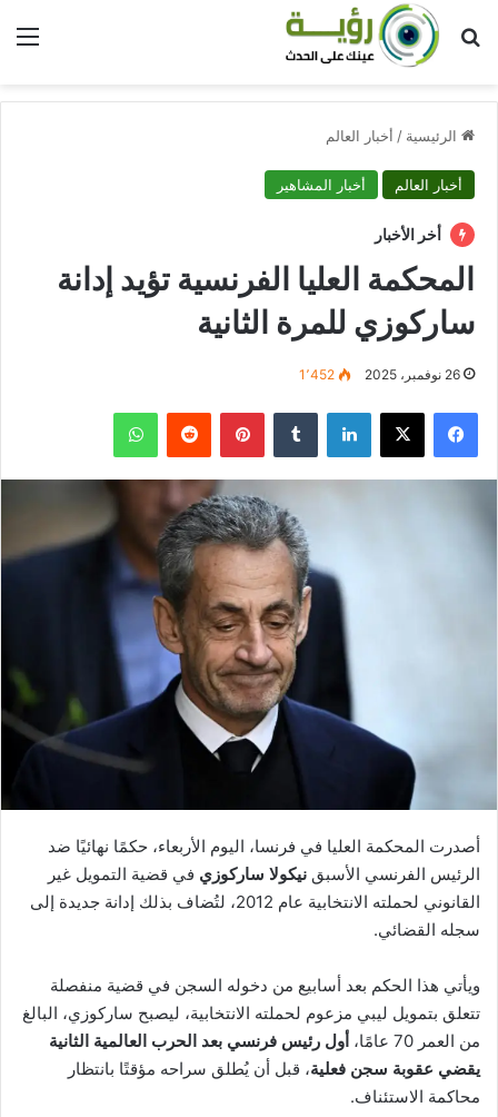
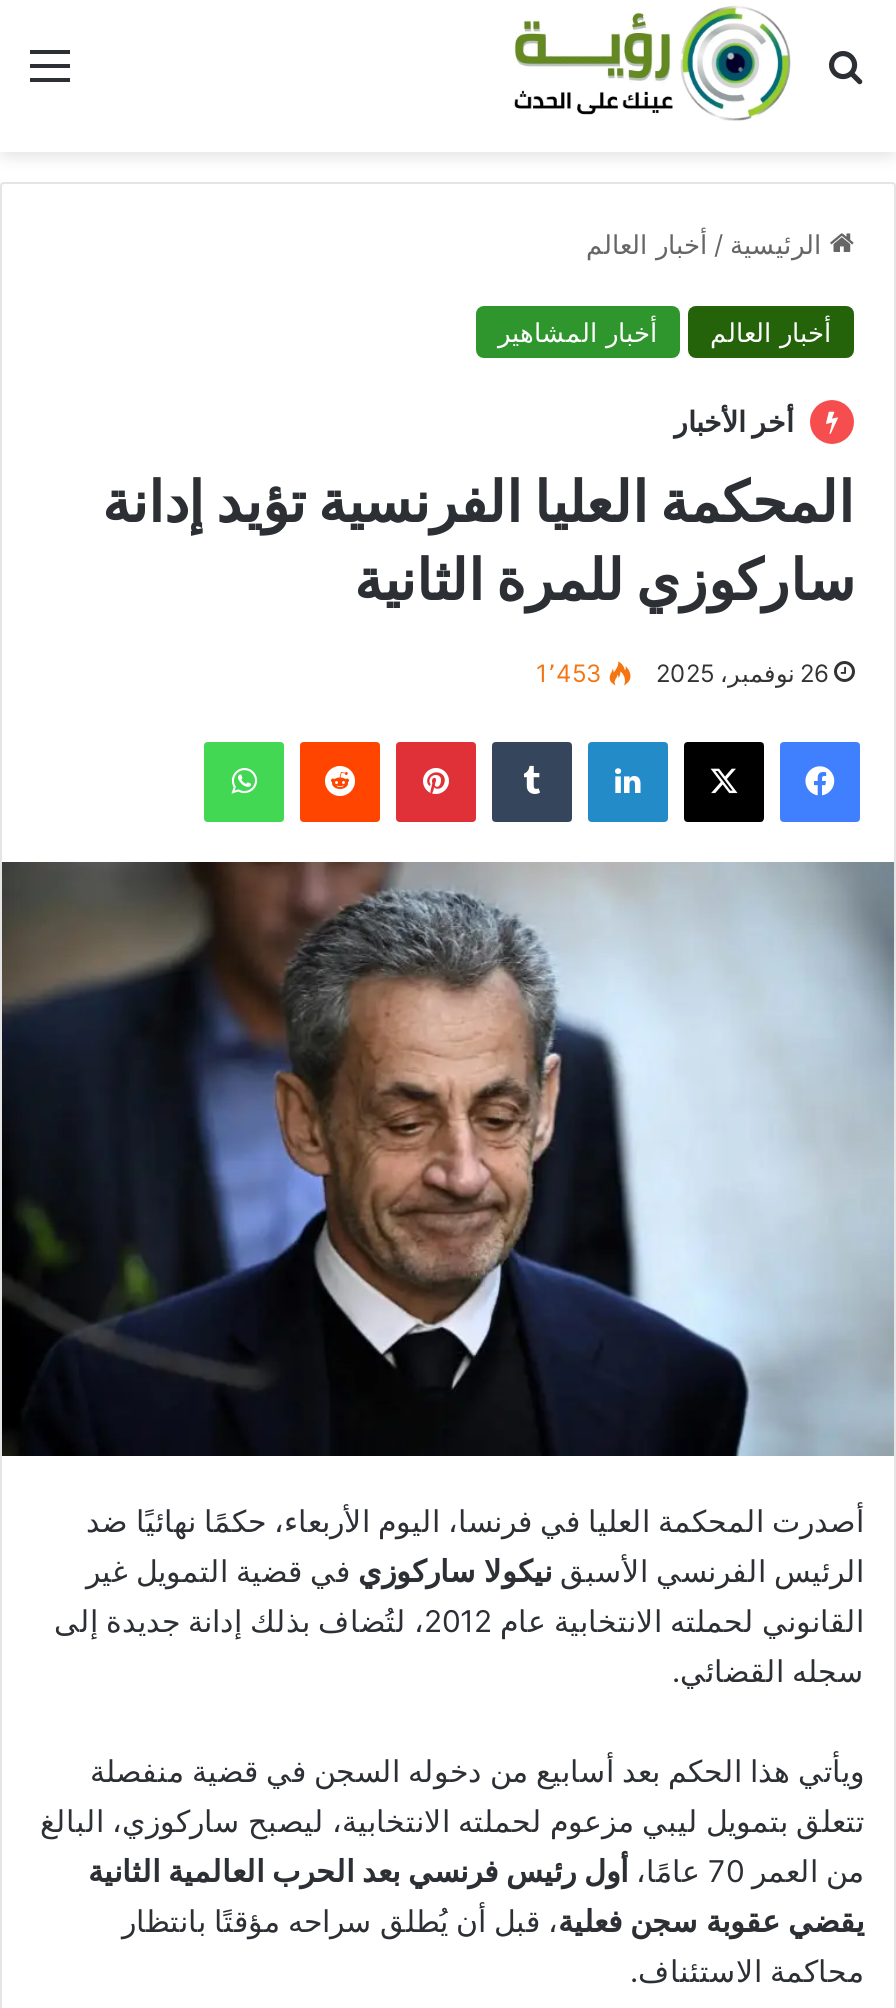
[299,366,335,383] 1٬452 -> [536,658,602,688] 1٬453

